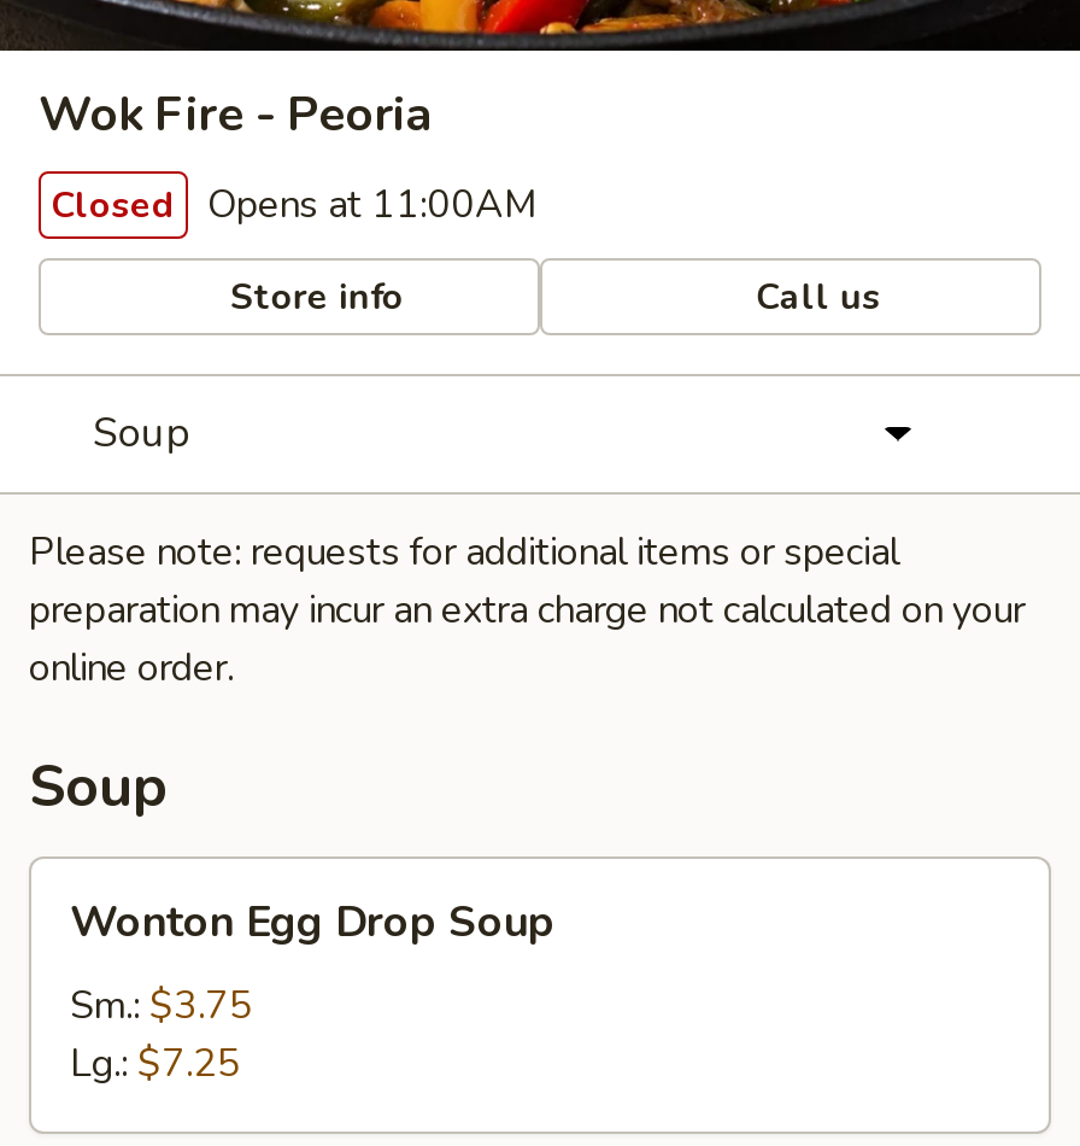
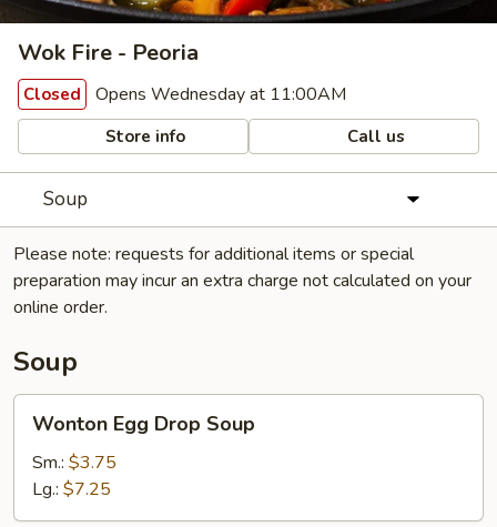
[51,179,538,232] Closed Opens at 11:00AM -> [23,82,346,107] Closed Opens Wednesday at 11:00AM

